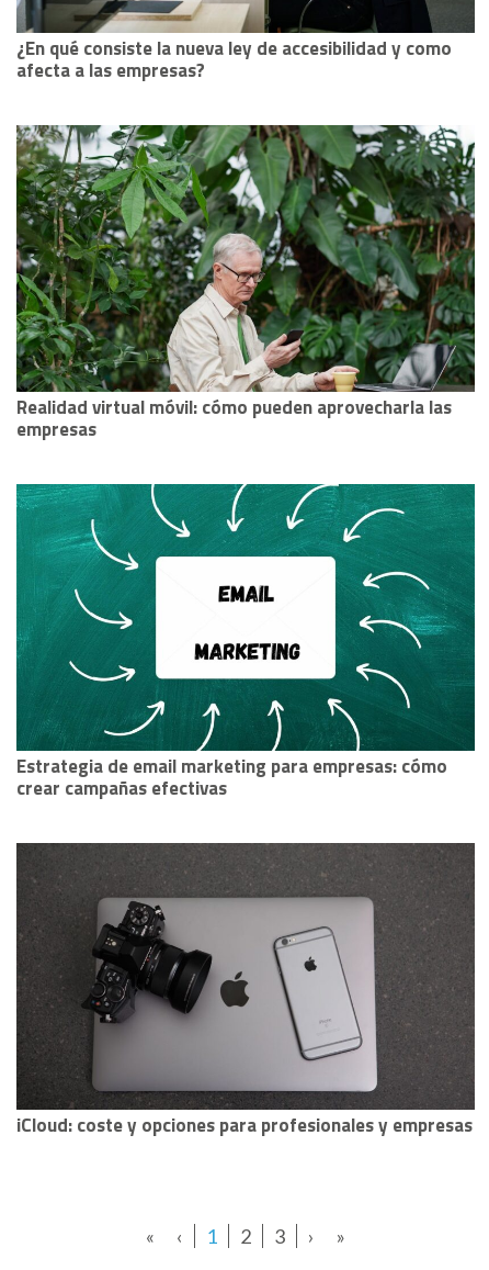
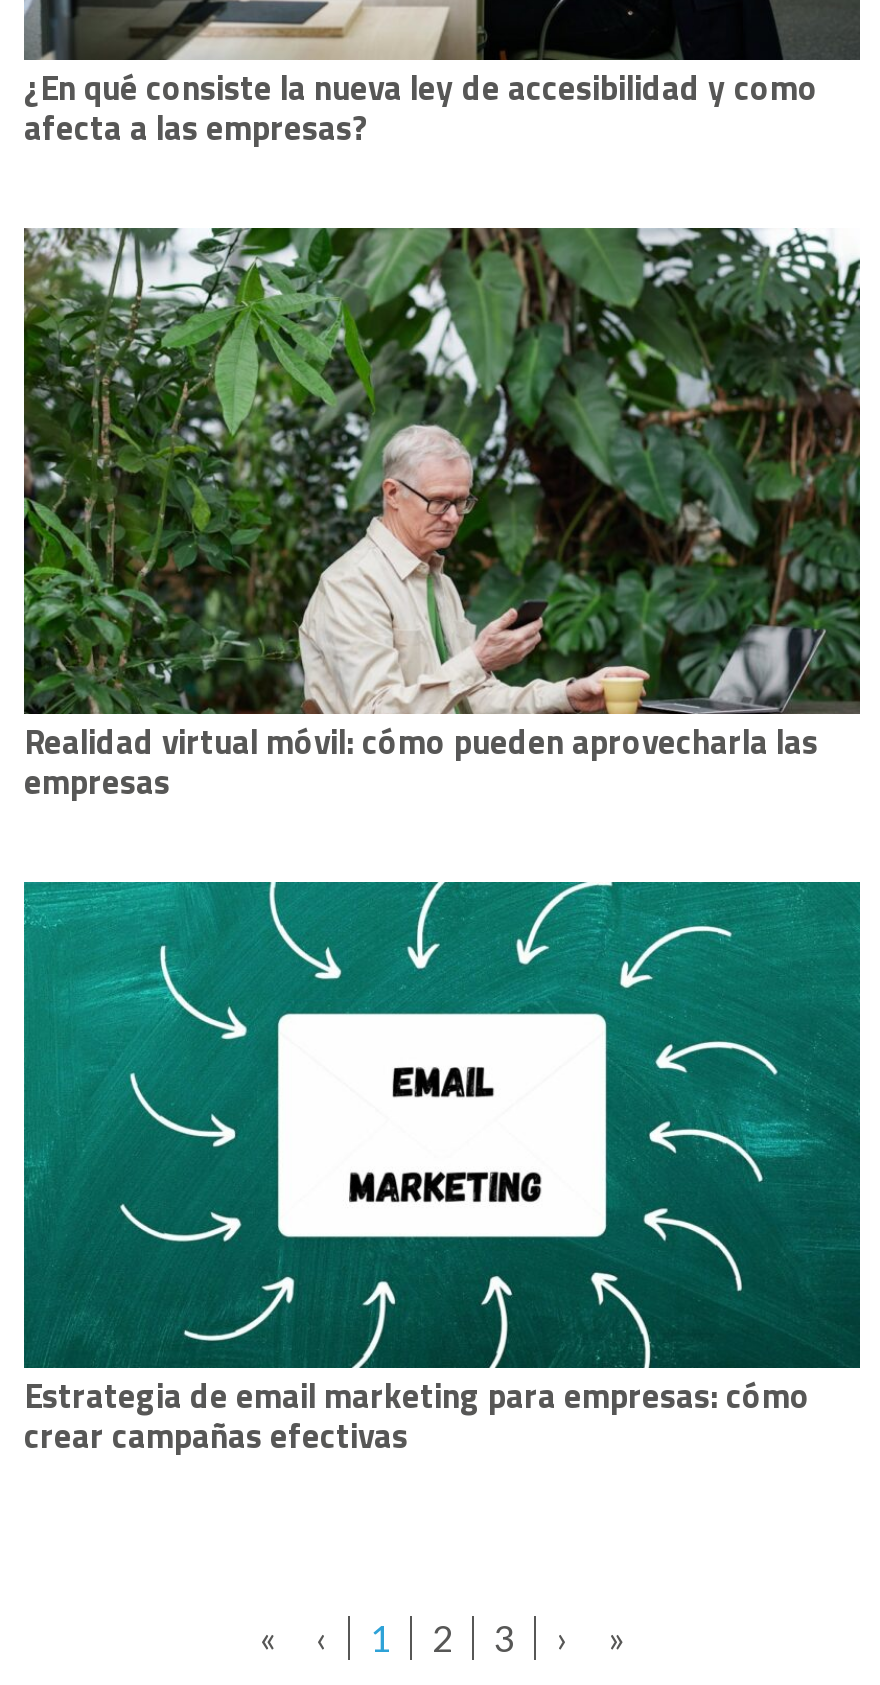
[15,842,476,1139] [image] | iCloud: coste y opciones para profesionales y empresas -> none

